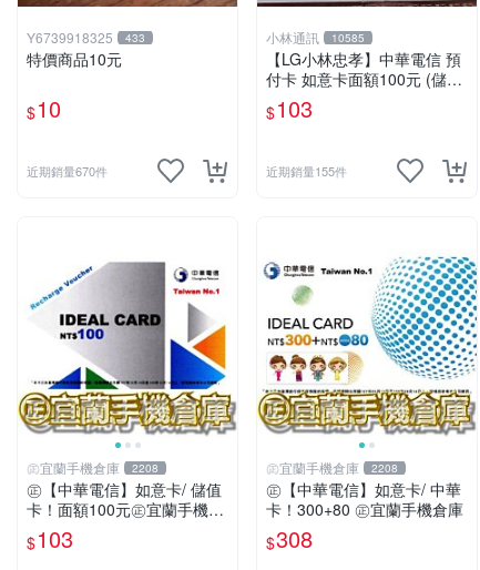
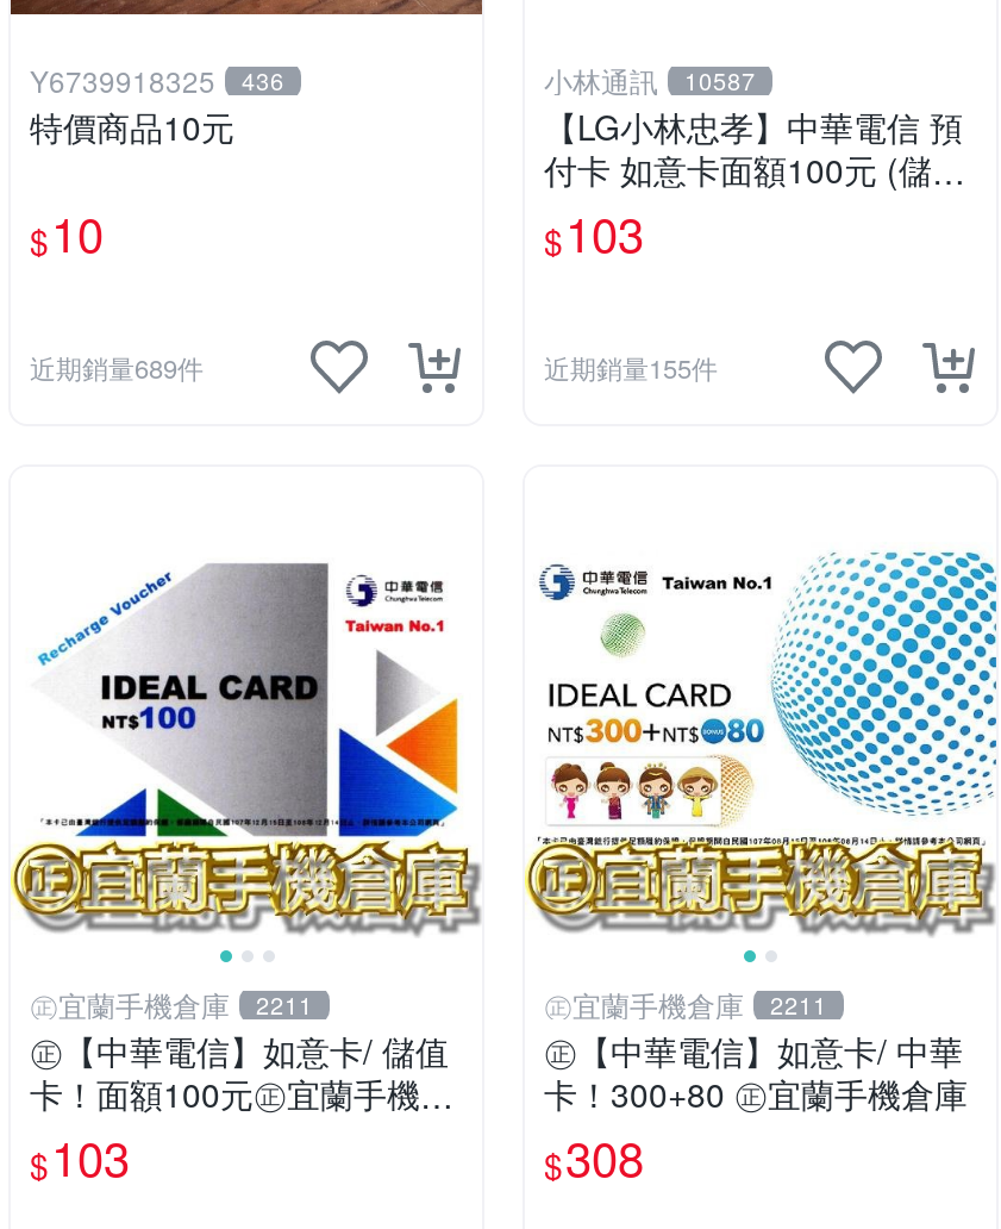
[27,28,145,47] Y6739918325 433 -> [30,60,284,101] Y6739918325 436
[266,28,365,47] 小林通訊 10585 -> [544,60,756,101] 小林通訊 10587
[27,162,108,180] 近期銷量670件 -> [30,348,204,387] 近期銷量689件
[27,458,159,477] ㊣宜蘭手機倉庫 2208 -> [30,984,313,1025] ㊣宜蘭手機倉庫 2211
[266,458,398,477] ㊣宜蘭手機倉庫 2208 -> [544,984,827,1025] ㊣宜蘭手機倉庫 2211

